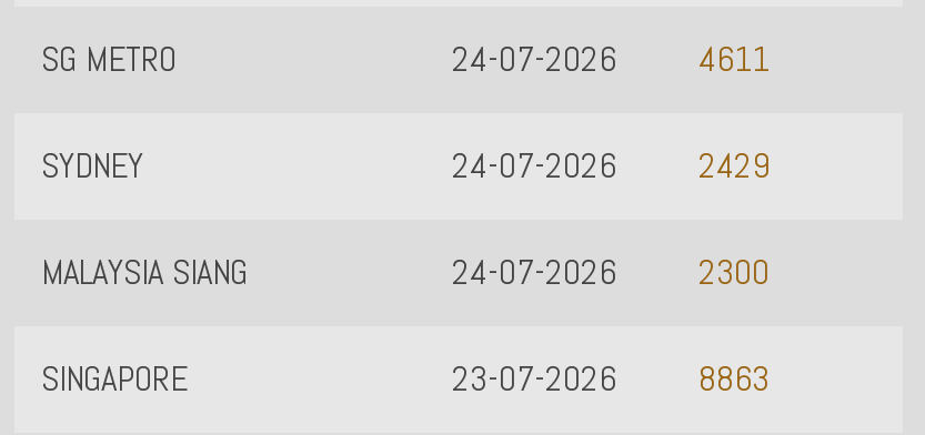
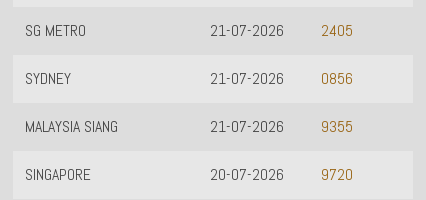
[452,37,616,82] 24-07-2026 -> [210,21,284,41] 21-07-2026
[698,38,770,83] 4611 -> [321,21,353,41] 2405
[452,144,616,188] 24-07-2026 -> [210,69,284,89] 21-07-2026
[698,145,770,189] 2429 -> [321,69,353,89] 0856
[452,250,616,295] 24-07-2026 -> [210,117,284,137] 21-07-2026
[698,251,770,296] 2300 -> [321,117,353,137] 9355
[452,357,616,401] 23-07-2026 -> [210,165,284,185] 20-07-2026
[698,358,770,402] 8863 -> [321,165,353,185] 9720

